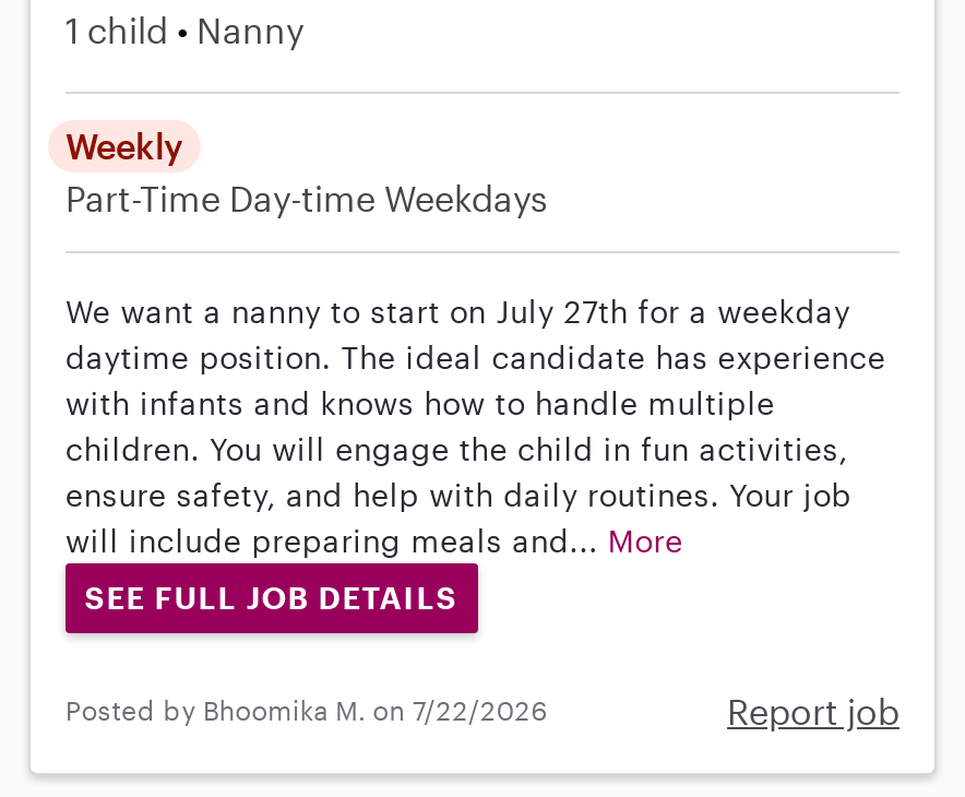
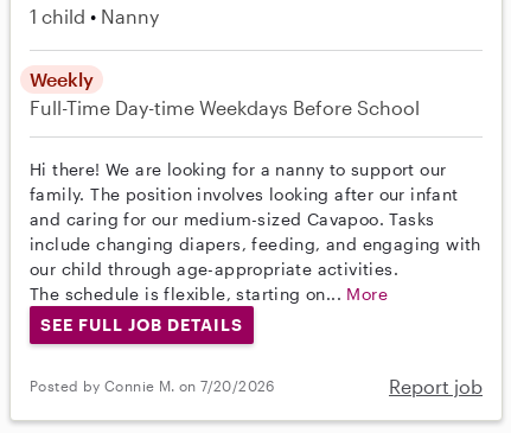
[65,177,548,219] Part-Time Day-time Weekdays -> [30,96,420,119] Full-Time Day-time Weekdays Before School
[65,293,886,559] We want a nanny to start on July 27th for a weekday | daytime position. The ideal candidate has experience | with infants and knows how to handle multiple | children. You will engage the child in fun activities, | ensure safety, and help with daily routines. Your job | will include preparing meals and... More -> [30,159,481,304] Hi there! We are looking for a nanny to support our | family. The position involves looking after our infant | and caring for our medium-sized Cavapoo. Tasks | include changing diapers, feeding, and engaging with | our child through age-appropriate activities. | The schedule is flexible, starting on... More
[65,695,547,725] Posted by Bhoomika M. on 7/22/2026 -> [30,377,275,394] Posted by Connie M. on 7/20/2026

